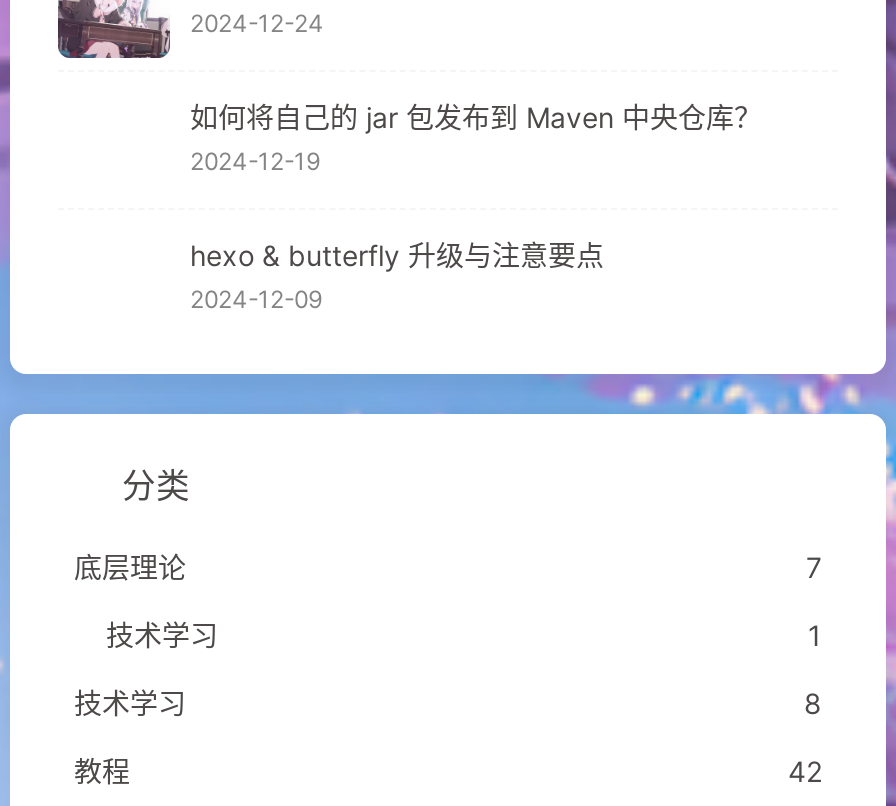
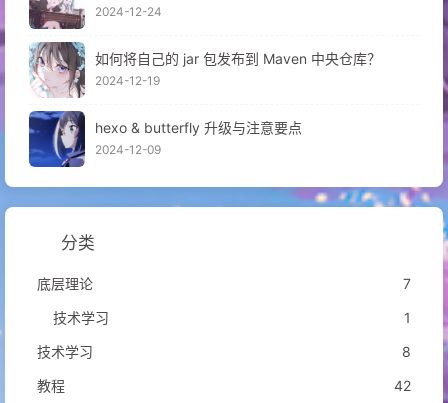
none -> [28,41,86,99] [image]
none -> [28,110,86,168] [image]

